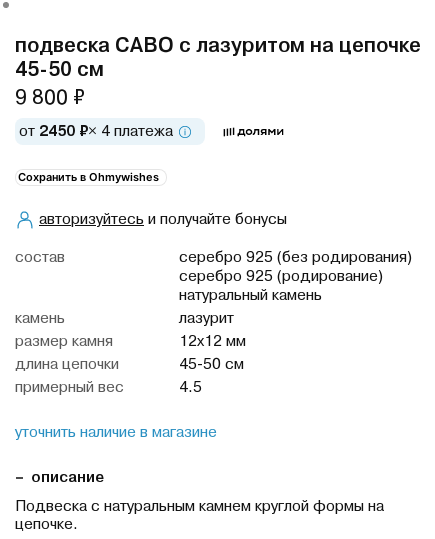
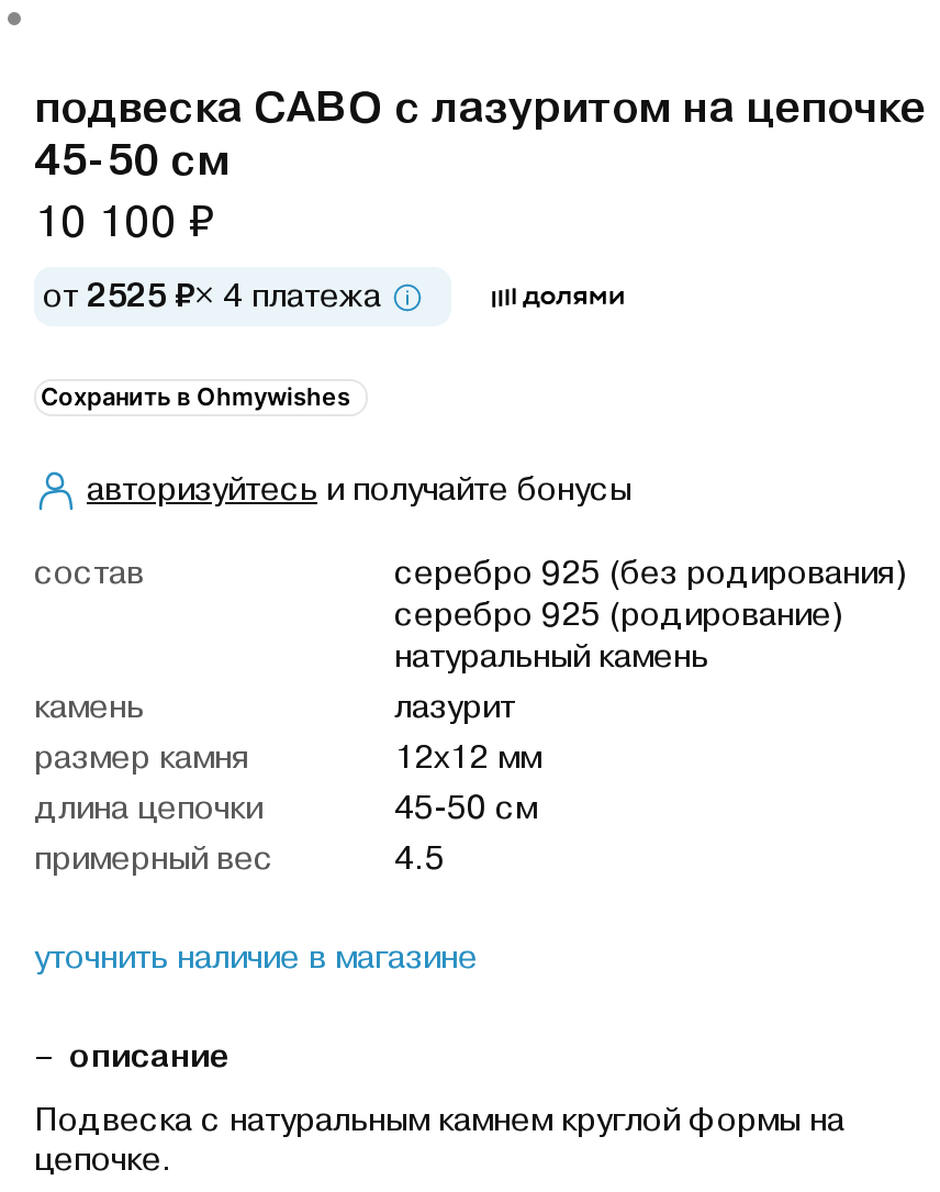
[15,84,85,112] 9 800 ₽ -> [34,192,214,254] 10 100 ₽
[19,121,173,142] от 2450 ₽× 4 платежа -> [43,274,381,320] от 2525 ₽× 4 платежа

